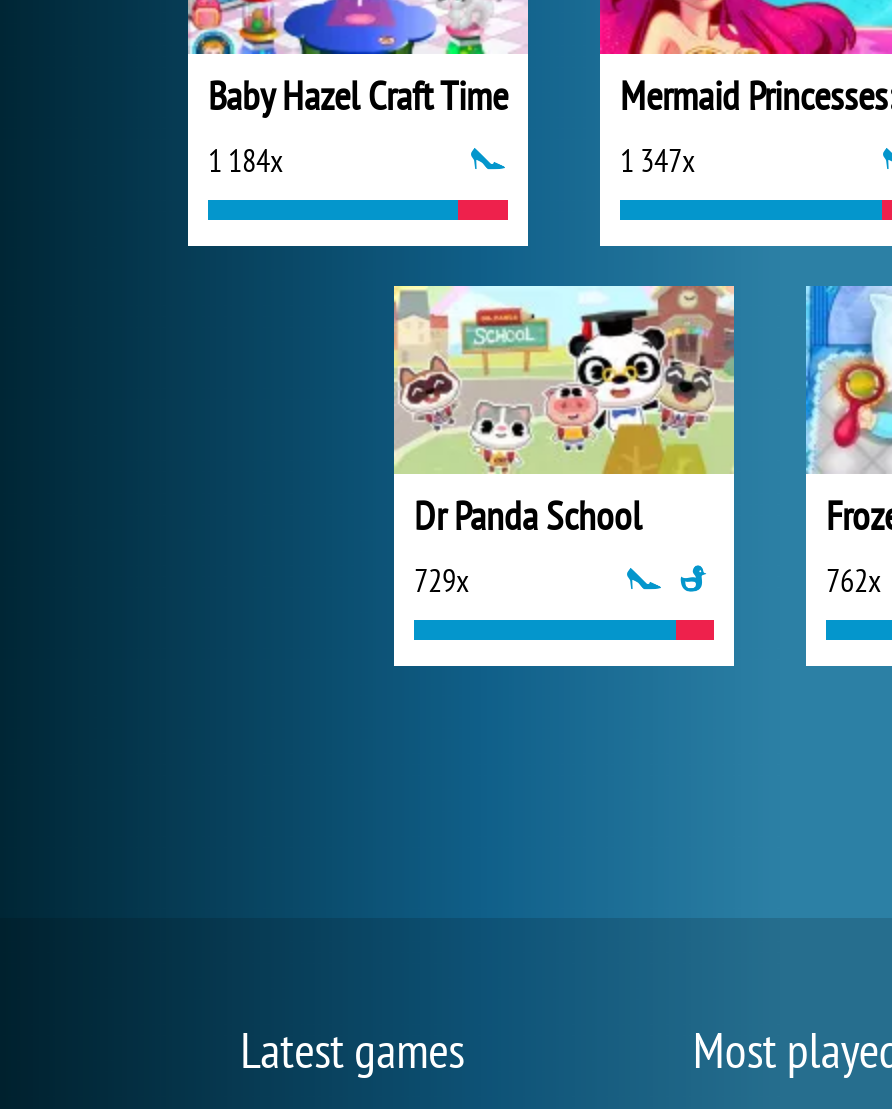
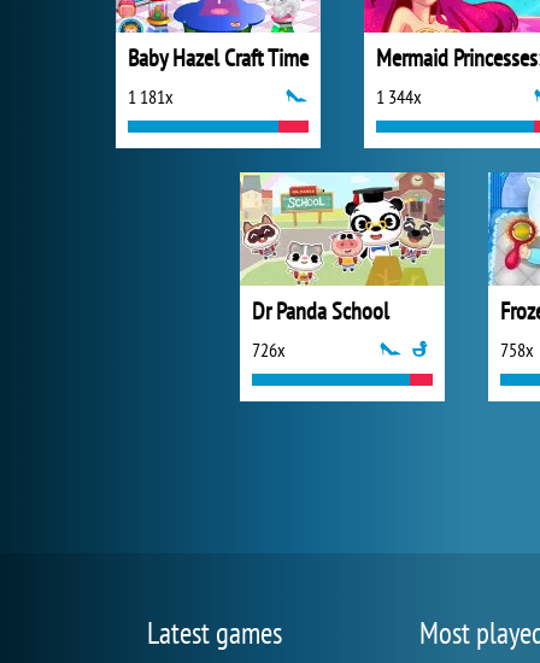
[208,140,696,180] 1 184x | 1 347x -> [128,84,422,108] 1 181x | 1 344x
[414,560,470,600] 729x -> [252,338,286,362] 726x
[826,560,882,600] 762x -> [500,338,534,362] 758x

